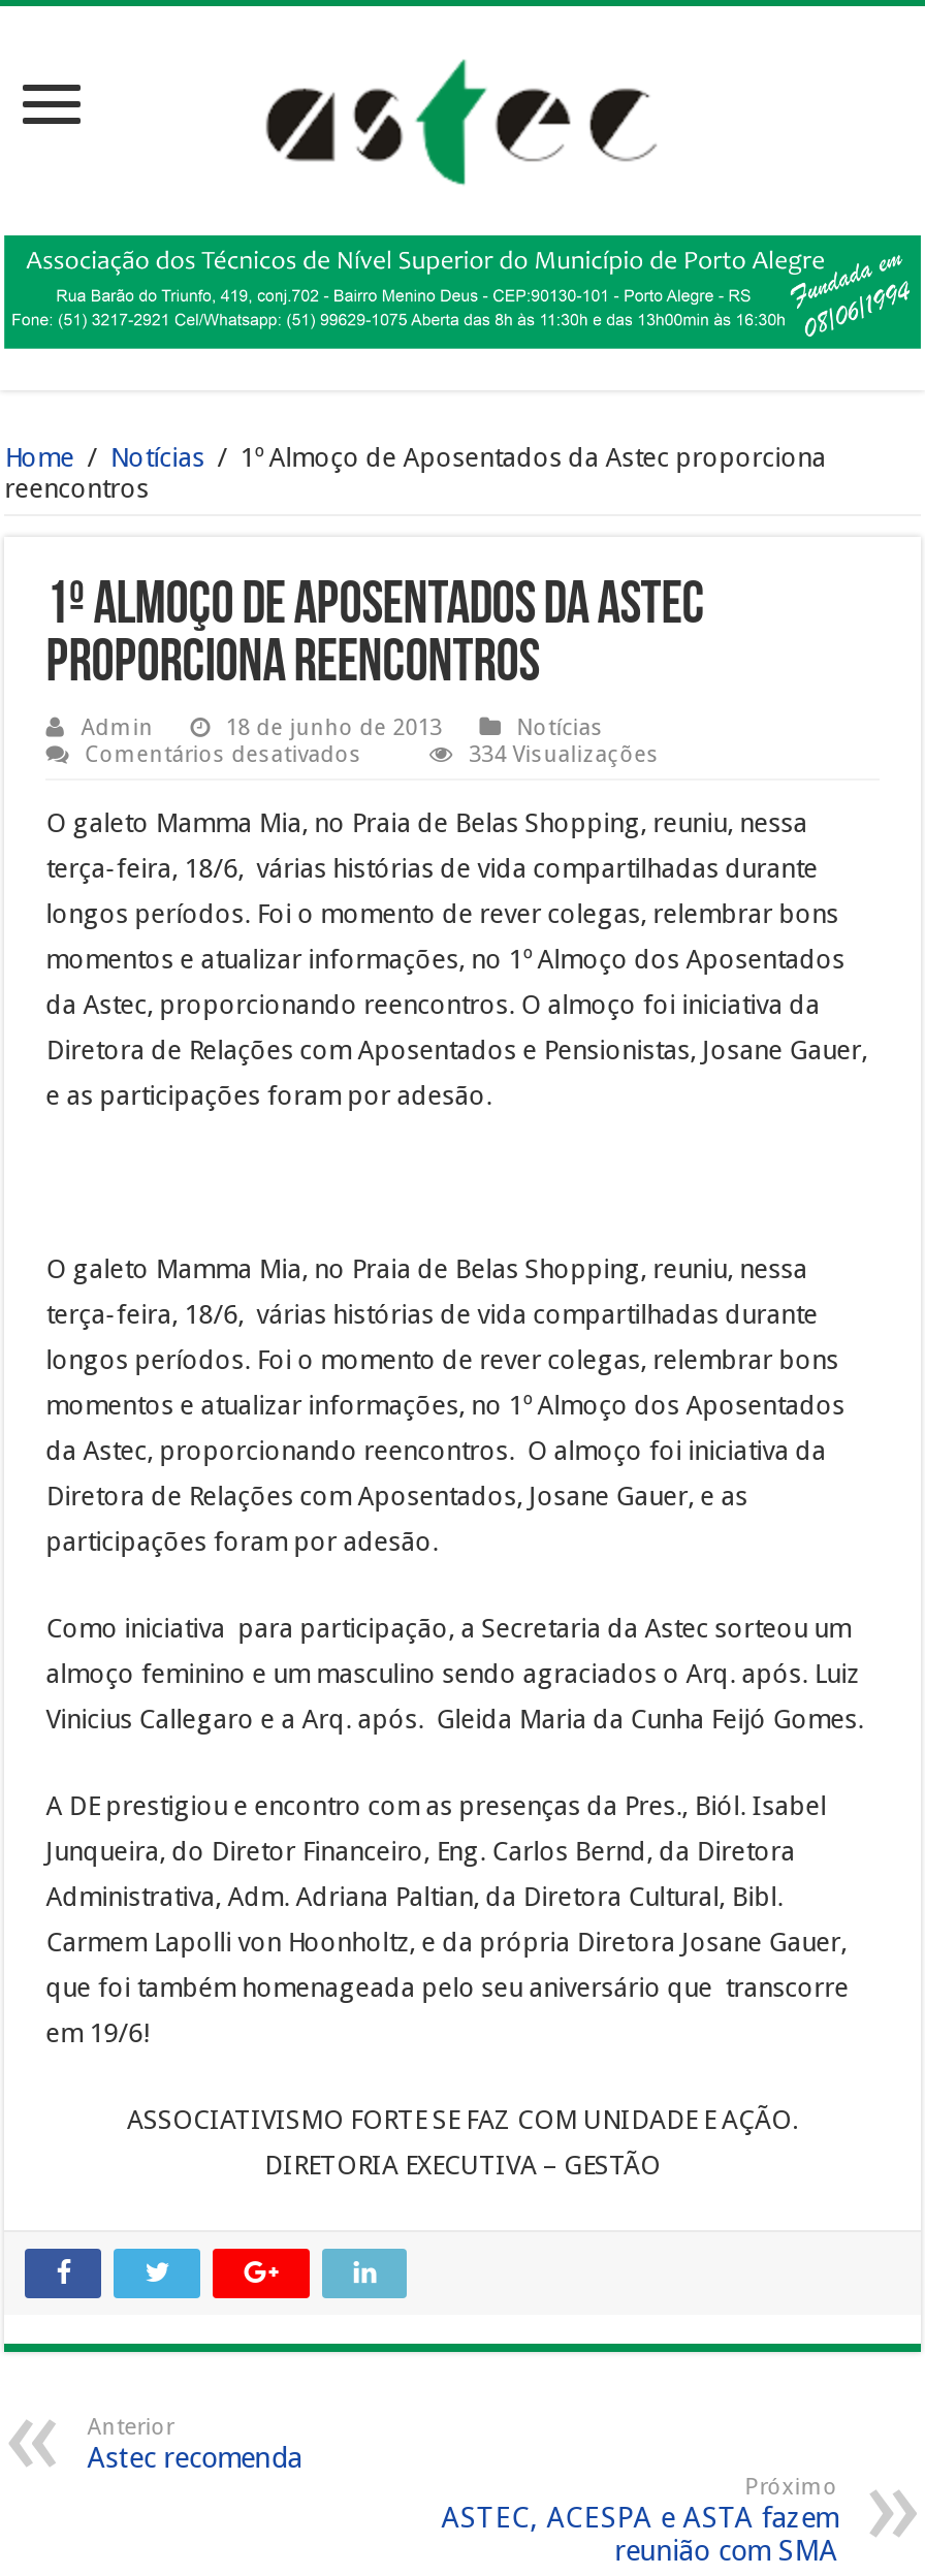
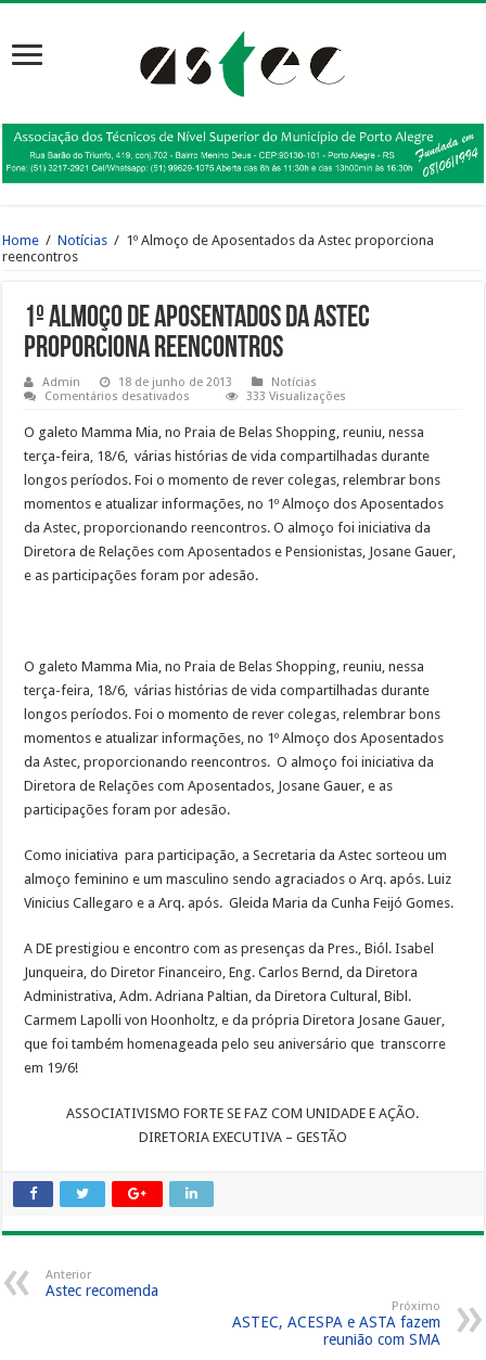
[469,741,659,768] 334 Visualizações -> [246,389,346,403] 333 Visualizações

